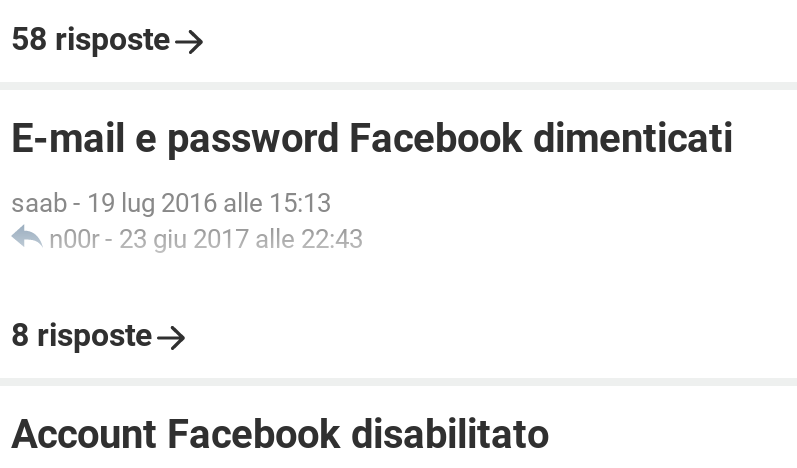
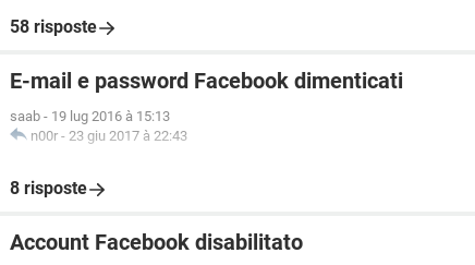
[11,188,331,218] saab - 19 lug 2016 alle 15:13 -> [10,108,170,124] saab - 19 lug 2016 à 15:13
[49,224,363,254] n00r- 23 giu 2017 alle 22:43 -> [31,128,187,144] n00r- 23 giu 2017 à 22:43

